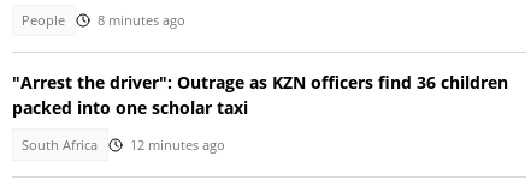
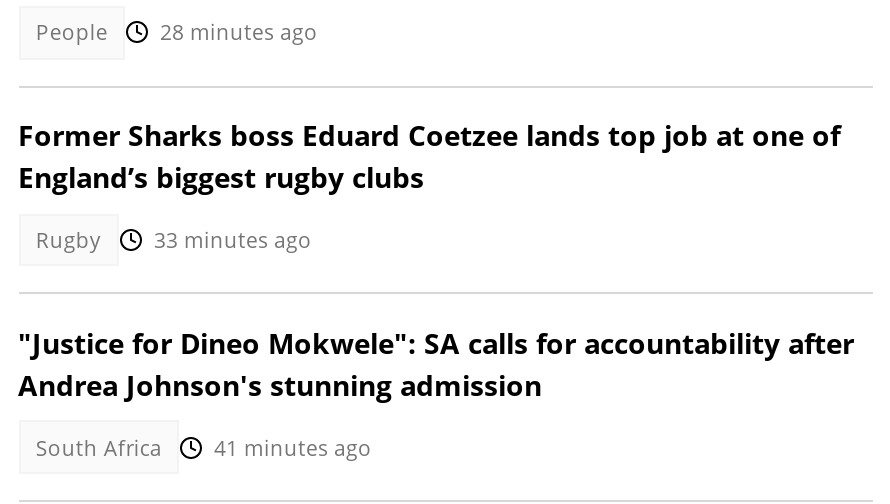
[11,12,508,118] 8 minutes ago | "Arrest the driver": Outrage as KZN officers find 36 children | packed into one scholar taxi -> [18,19,854,403] 28 minutes ago | Former Sharks boss Eduard Coetzee lands top job at one of | England’s biggest rugby clubs | Rugby | 33 minutes ago | "Justice for Dineo Mokwele": SA calls for accountability after | Andrea Johnson's stunning admission
[22,136,225,153] South Africa 12 minutes ago -> [36,434,372,462] South Africa 41 minutes ago

